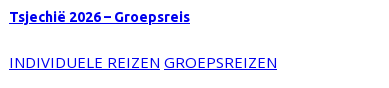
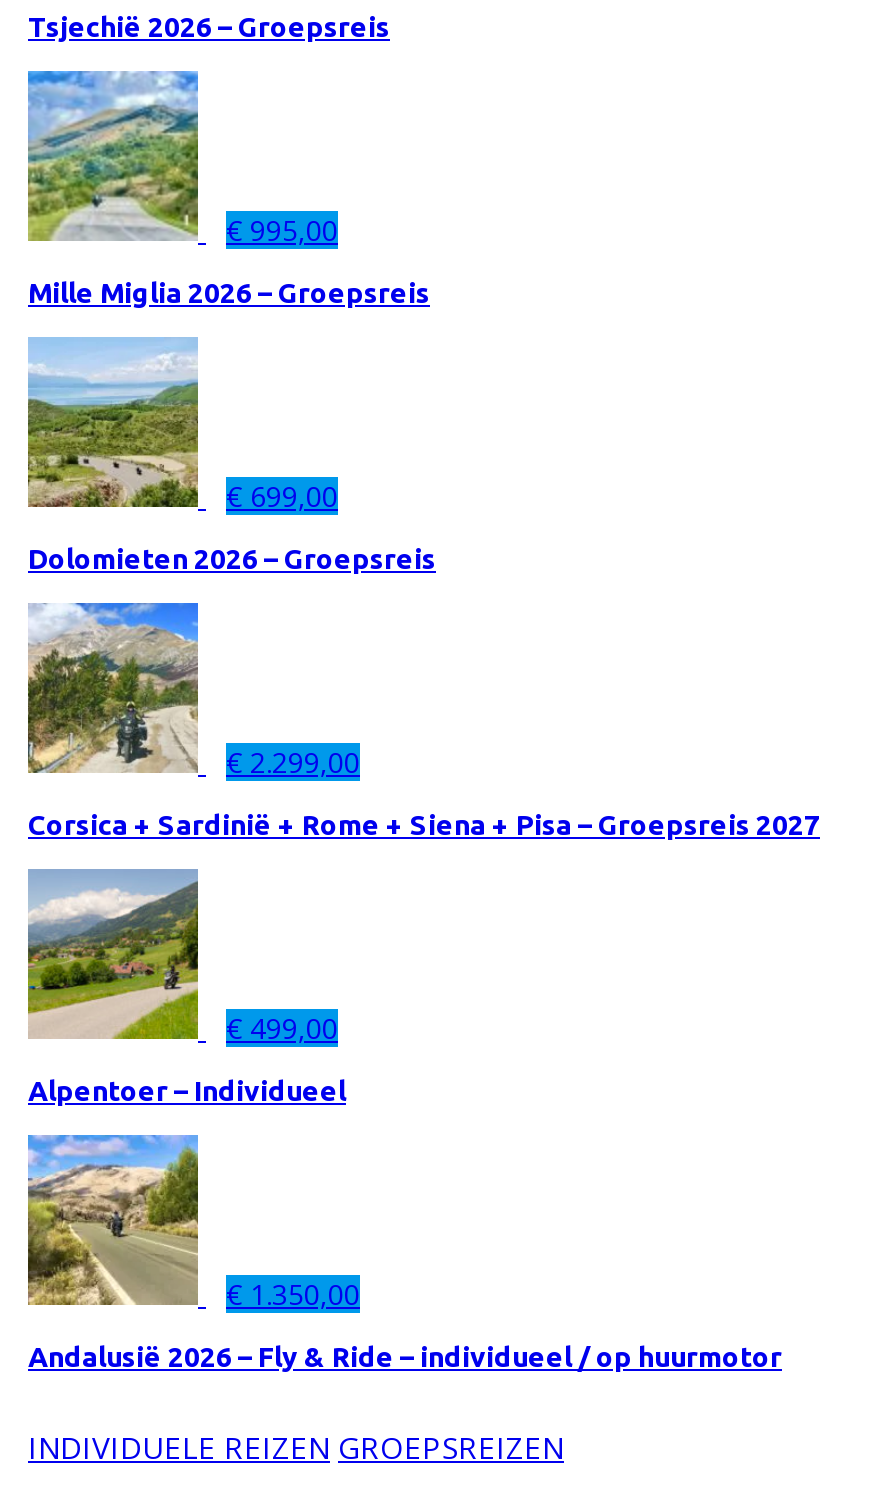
none -> [26,69,430,309] [image] | €995,00 | Mille Miglia 2026 – Groepsreis
none -> [26,335,436,575] [image] | €699,00 | Dolomieten 2026 – Groepsreis
none -> [26,601,820,841] [image] | €2.299,00 | Corsica + Sardinië + Rome + Siena + Pisa – Groepsreis 2027
none -> [26,867,346,1107] [image] | €499,00 | Alpentoer – Individueel
none -> [26,1133,782,1373] [image] | €1.350,00 | Andalusië 2026 – Fly & Ride – individueel / op huurmotor

